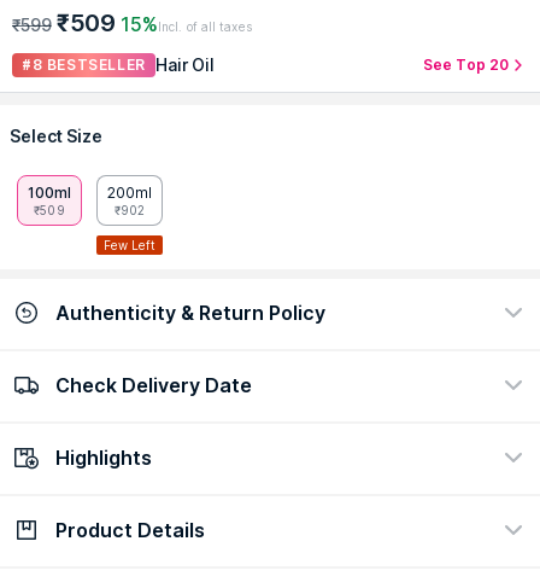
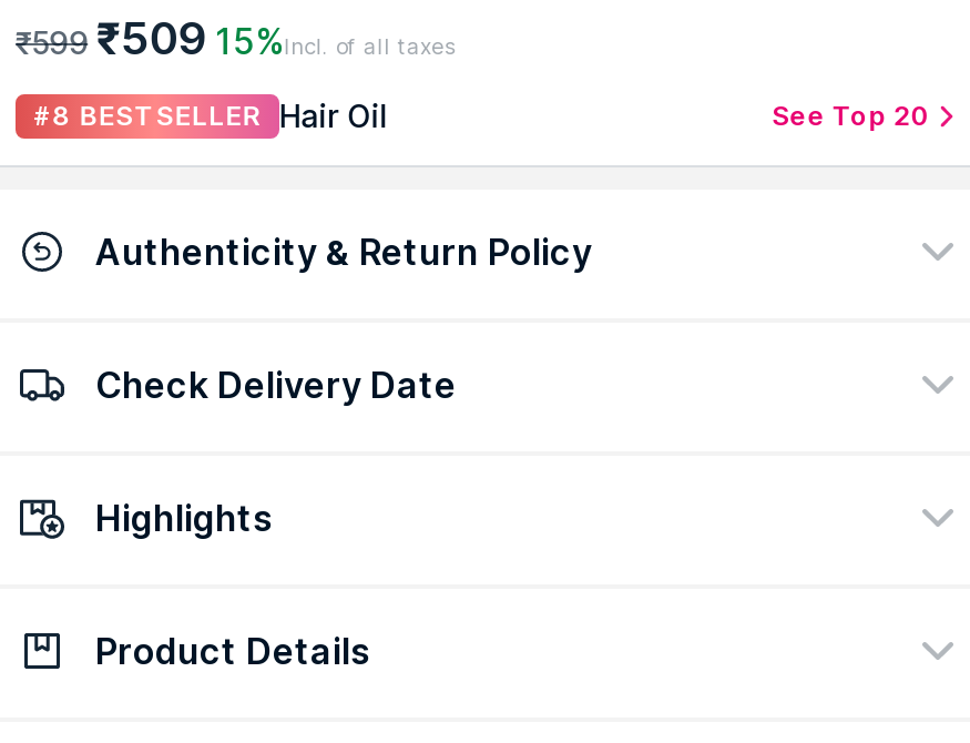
[10,125,102,217] Select Size | 100ml | ₹509 -> none
[103,183,156,252] 200ml | ₹902 | Few Left -> none

